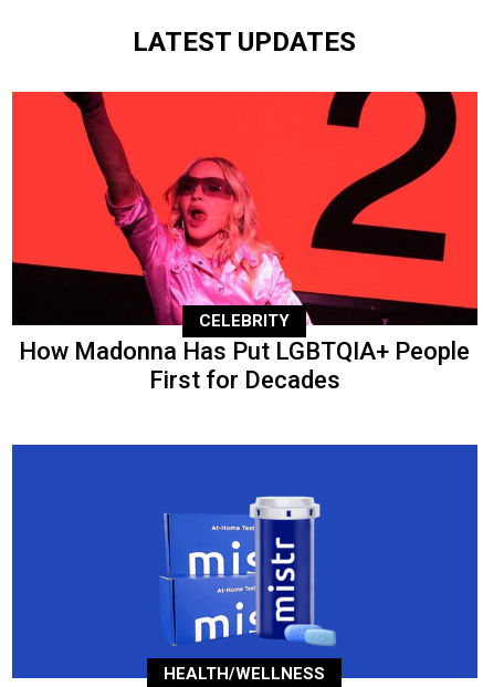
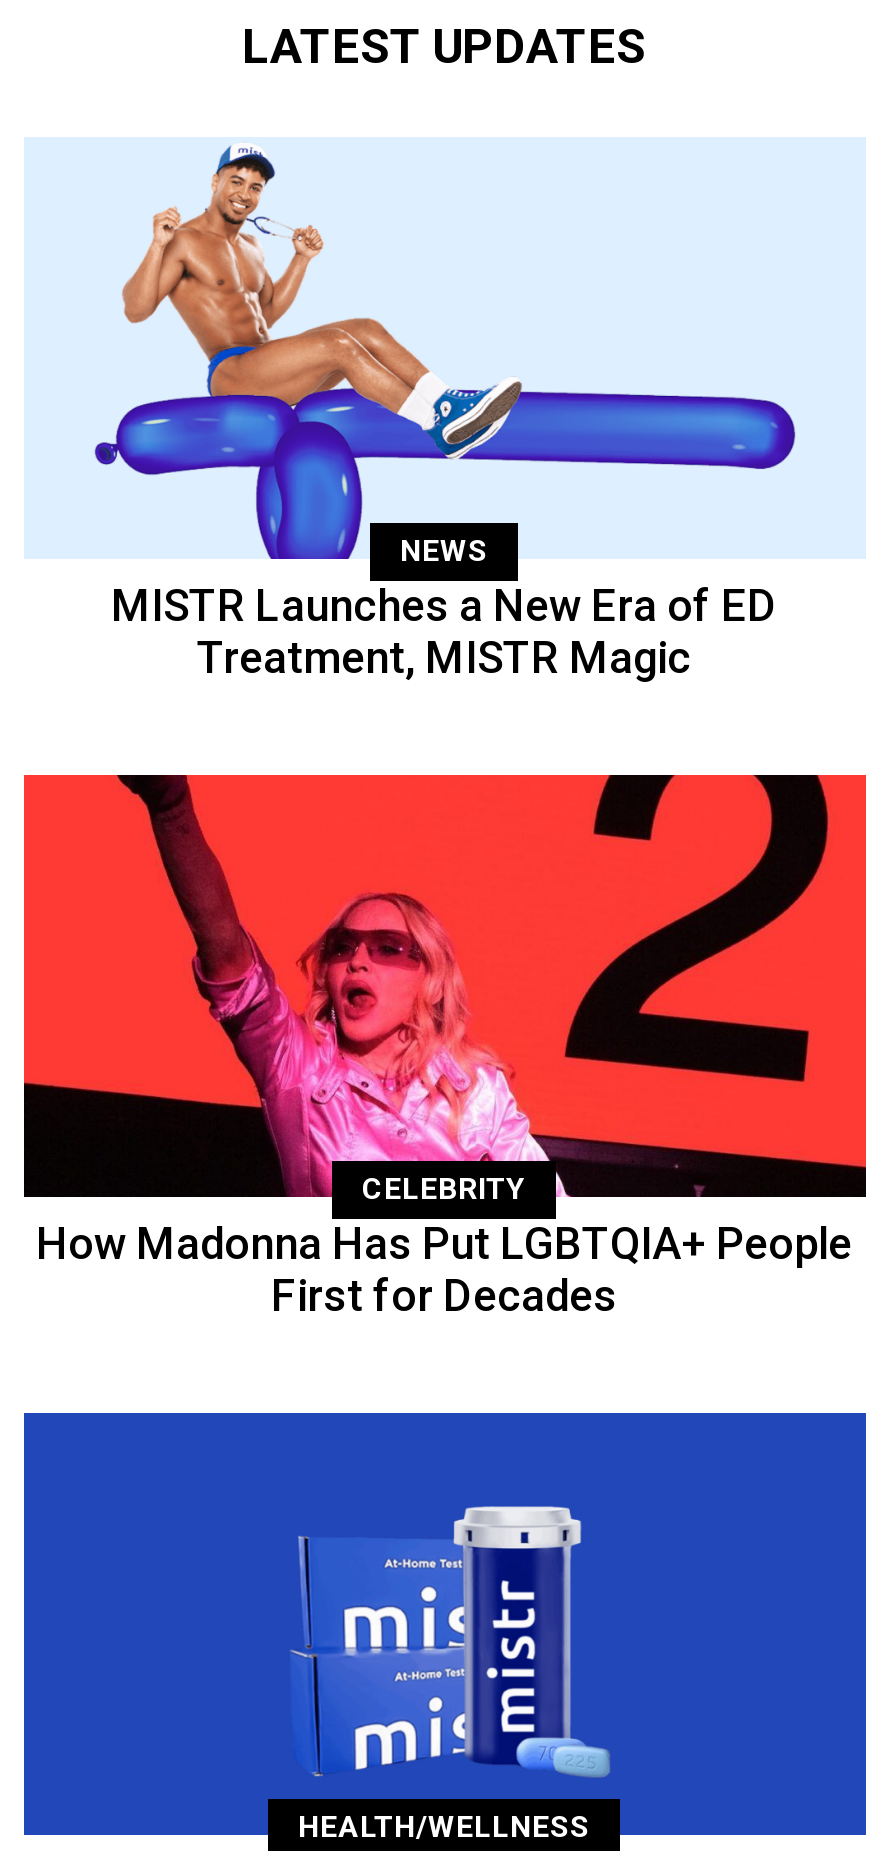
none -> [26,139,864,683] [image] | NEWS | MISTR Launches a New Era of ED | Treatment, MISTR Magic

